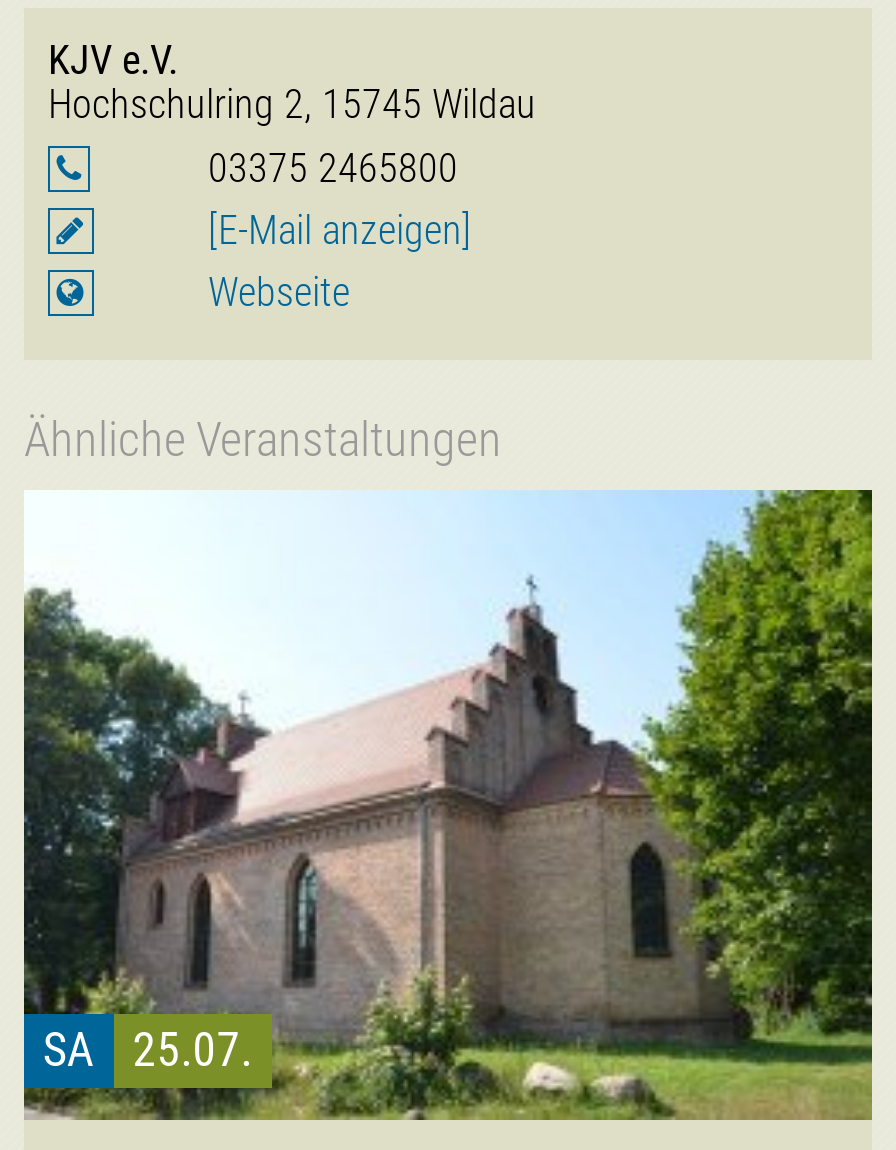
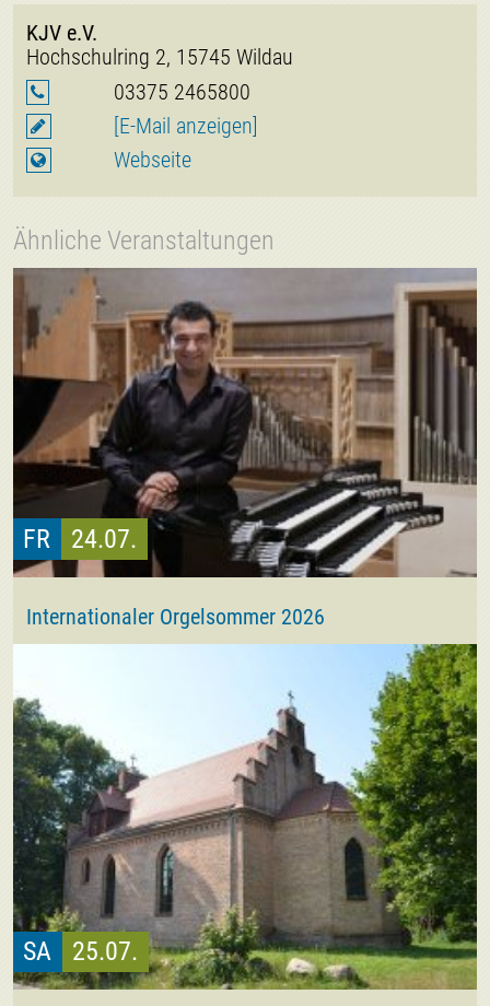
none -> [12,267,478,629] [image] | FR | 24.07. | Internationaler Orgelsommer 2026

